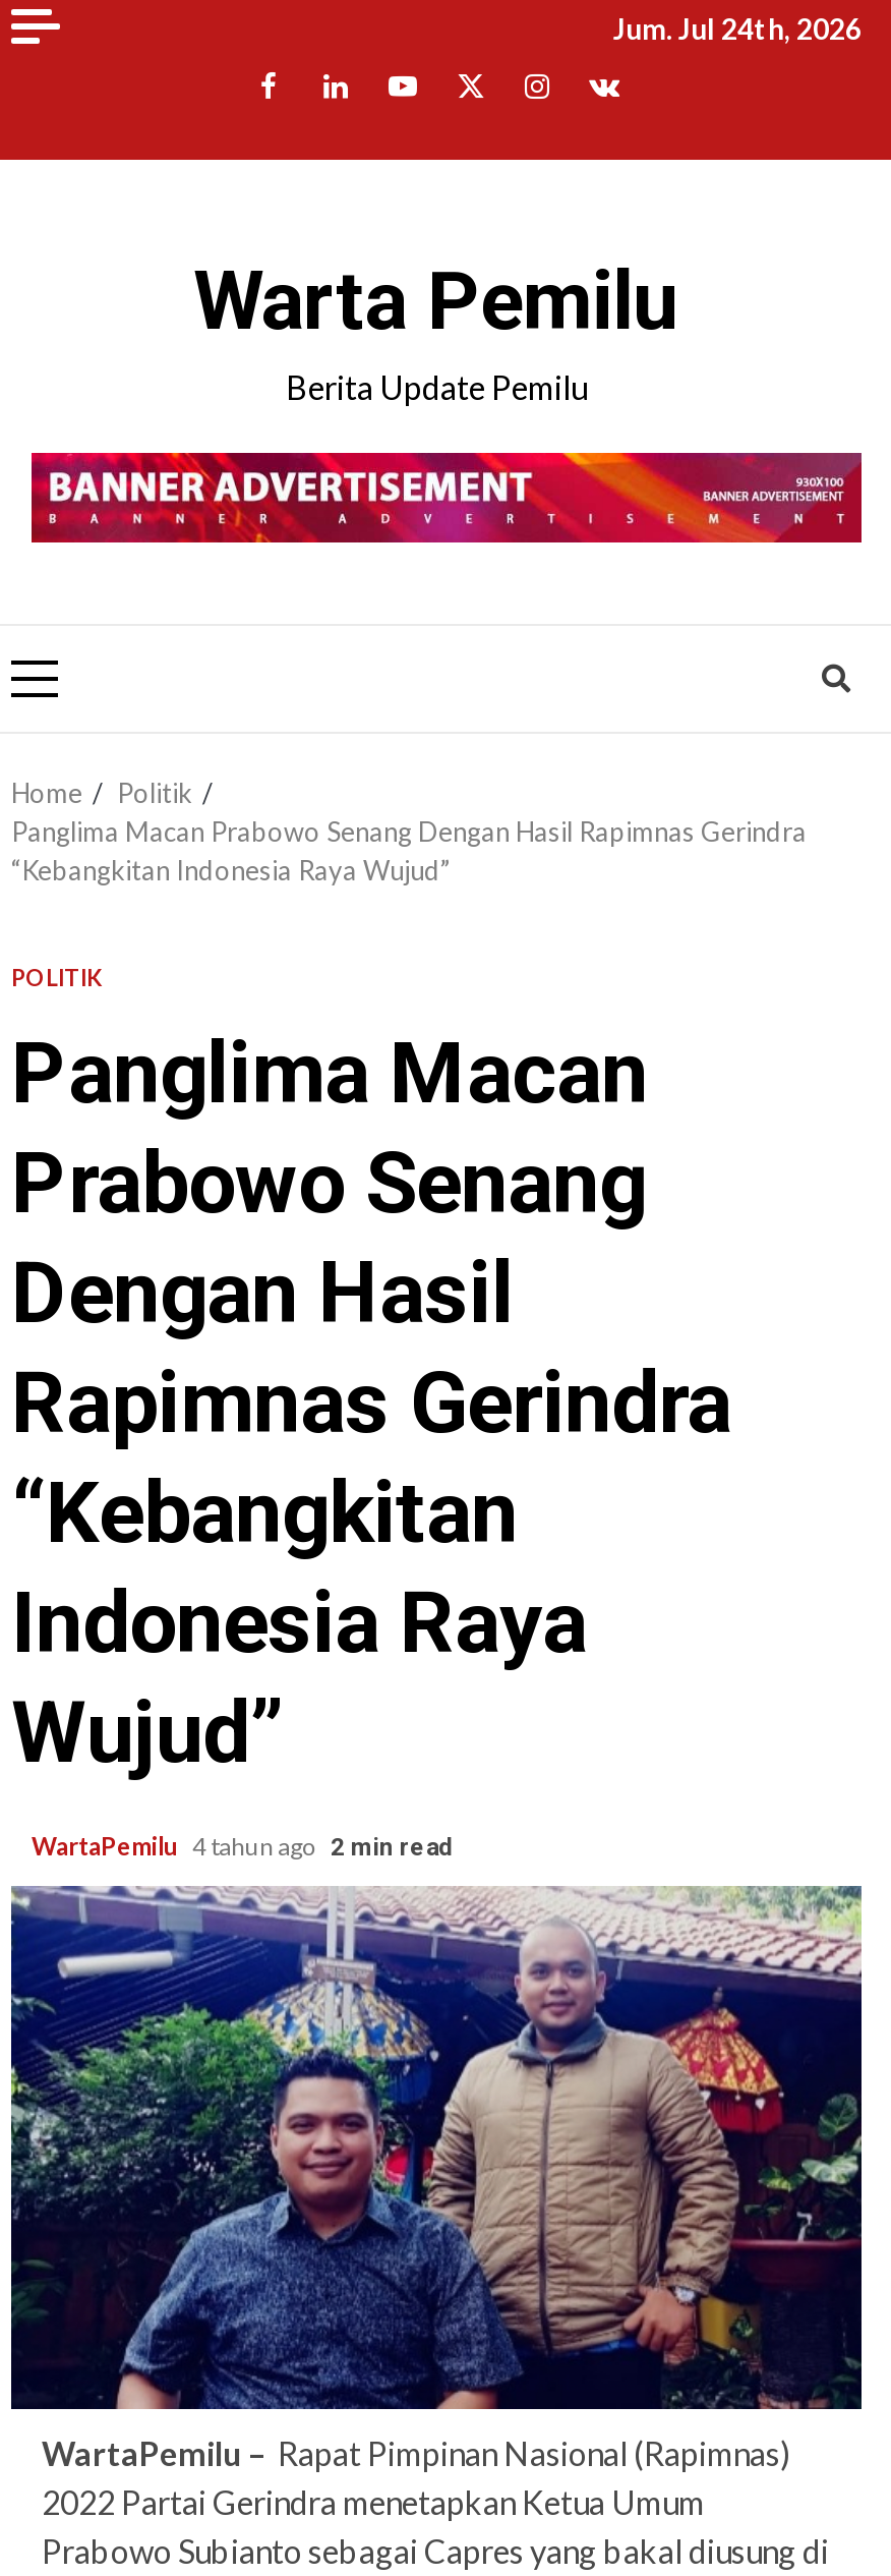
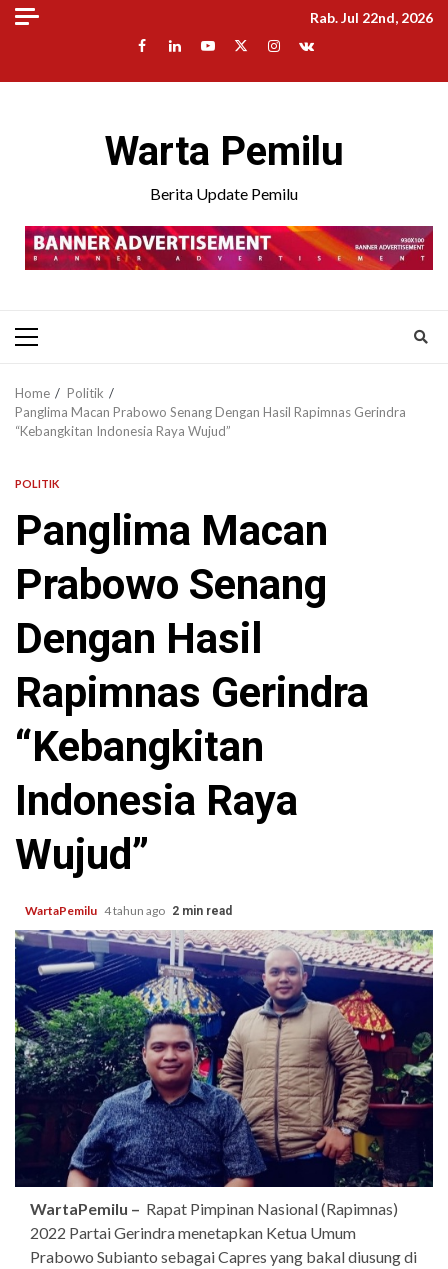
[613,10,862,45] Jum. Jul 24th, 2026 -> [310,8,433,25] Rab. Jul 22nd, 2026

